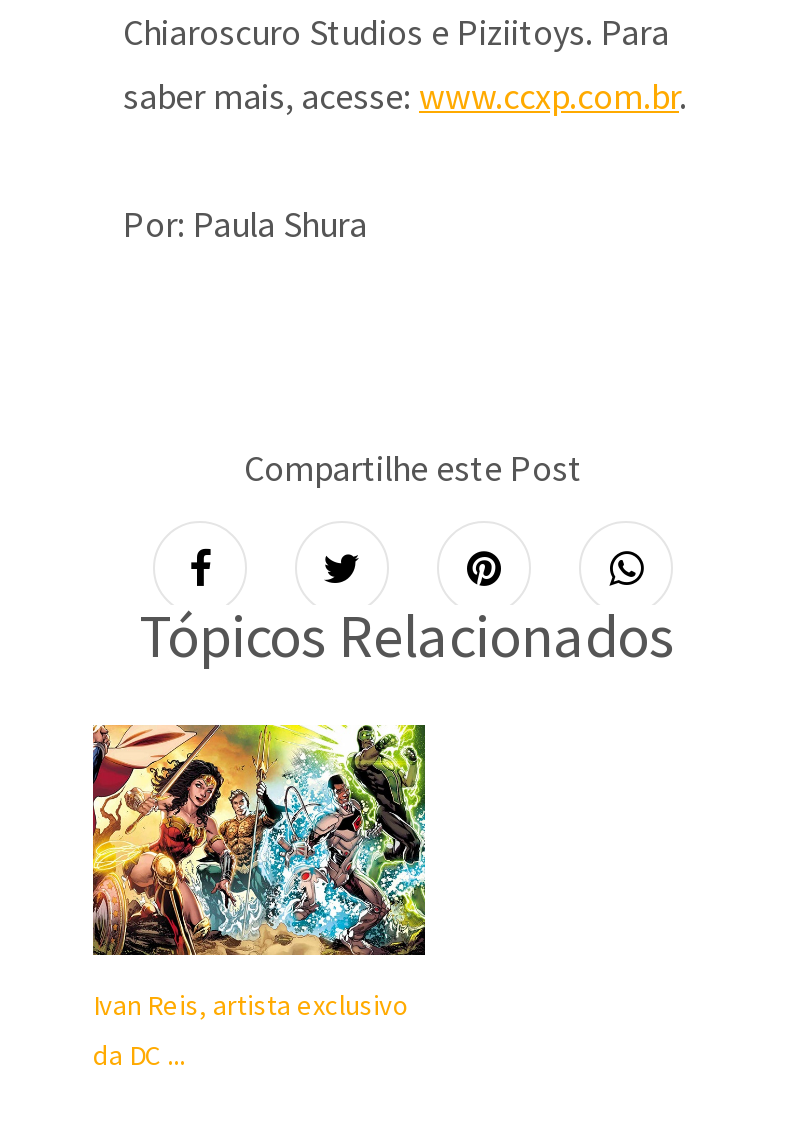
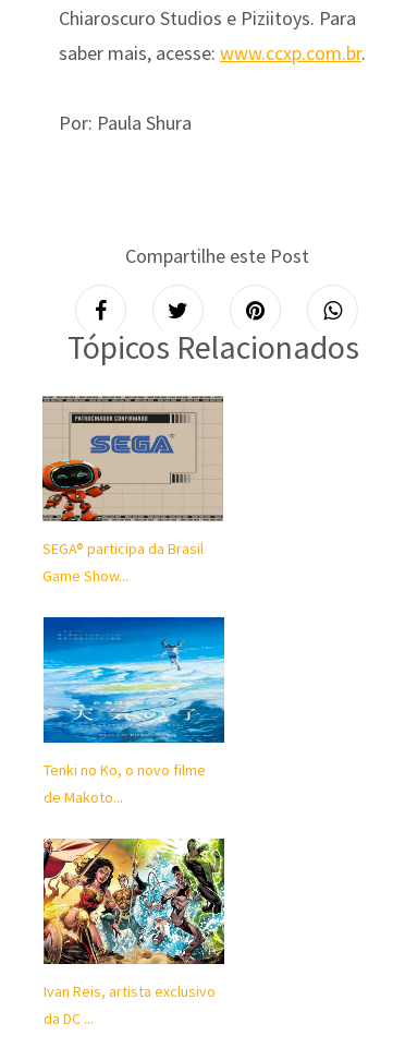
none -> [42,395,223,586] [image] | SEGA® participa da Brasil | Game Show...
none -> [42,616,225,807] [image] | Tenki no Ko, o novo filme | de Makoto...

